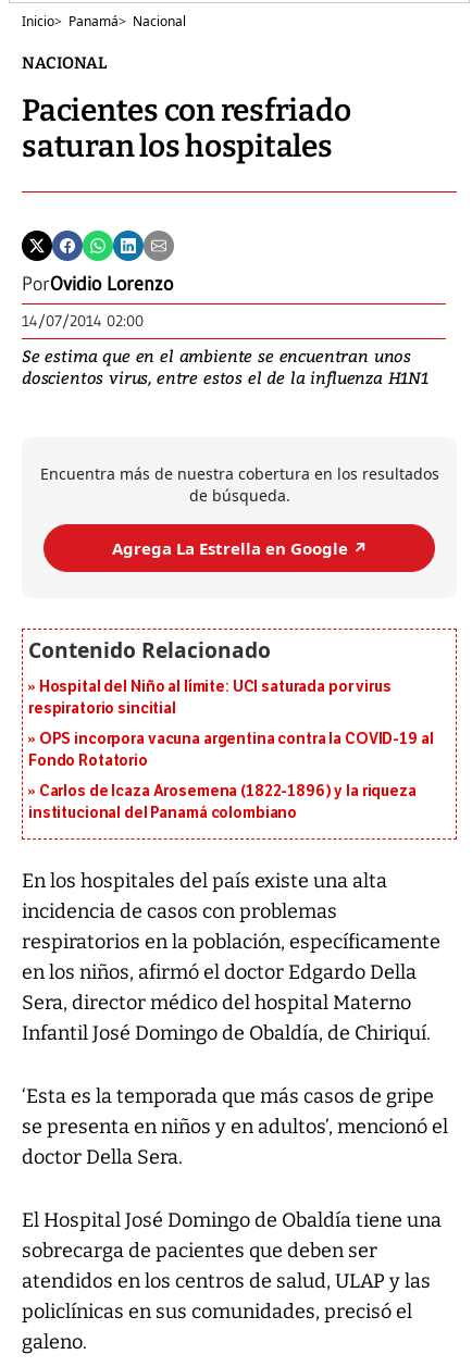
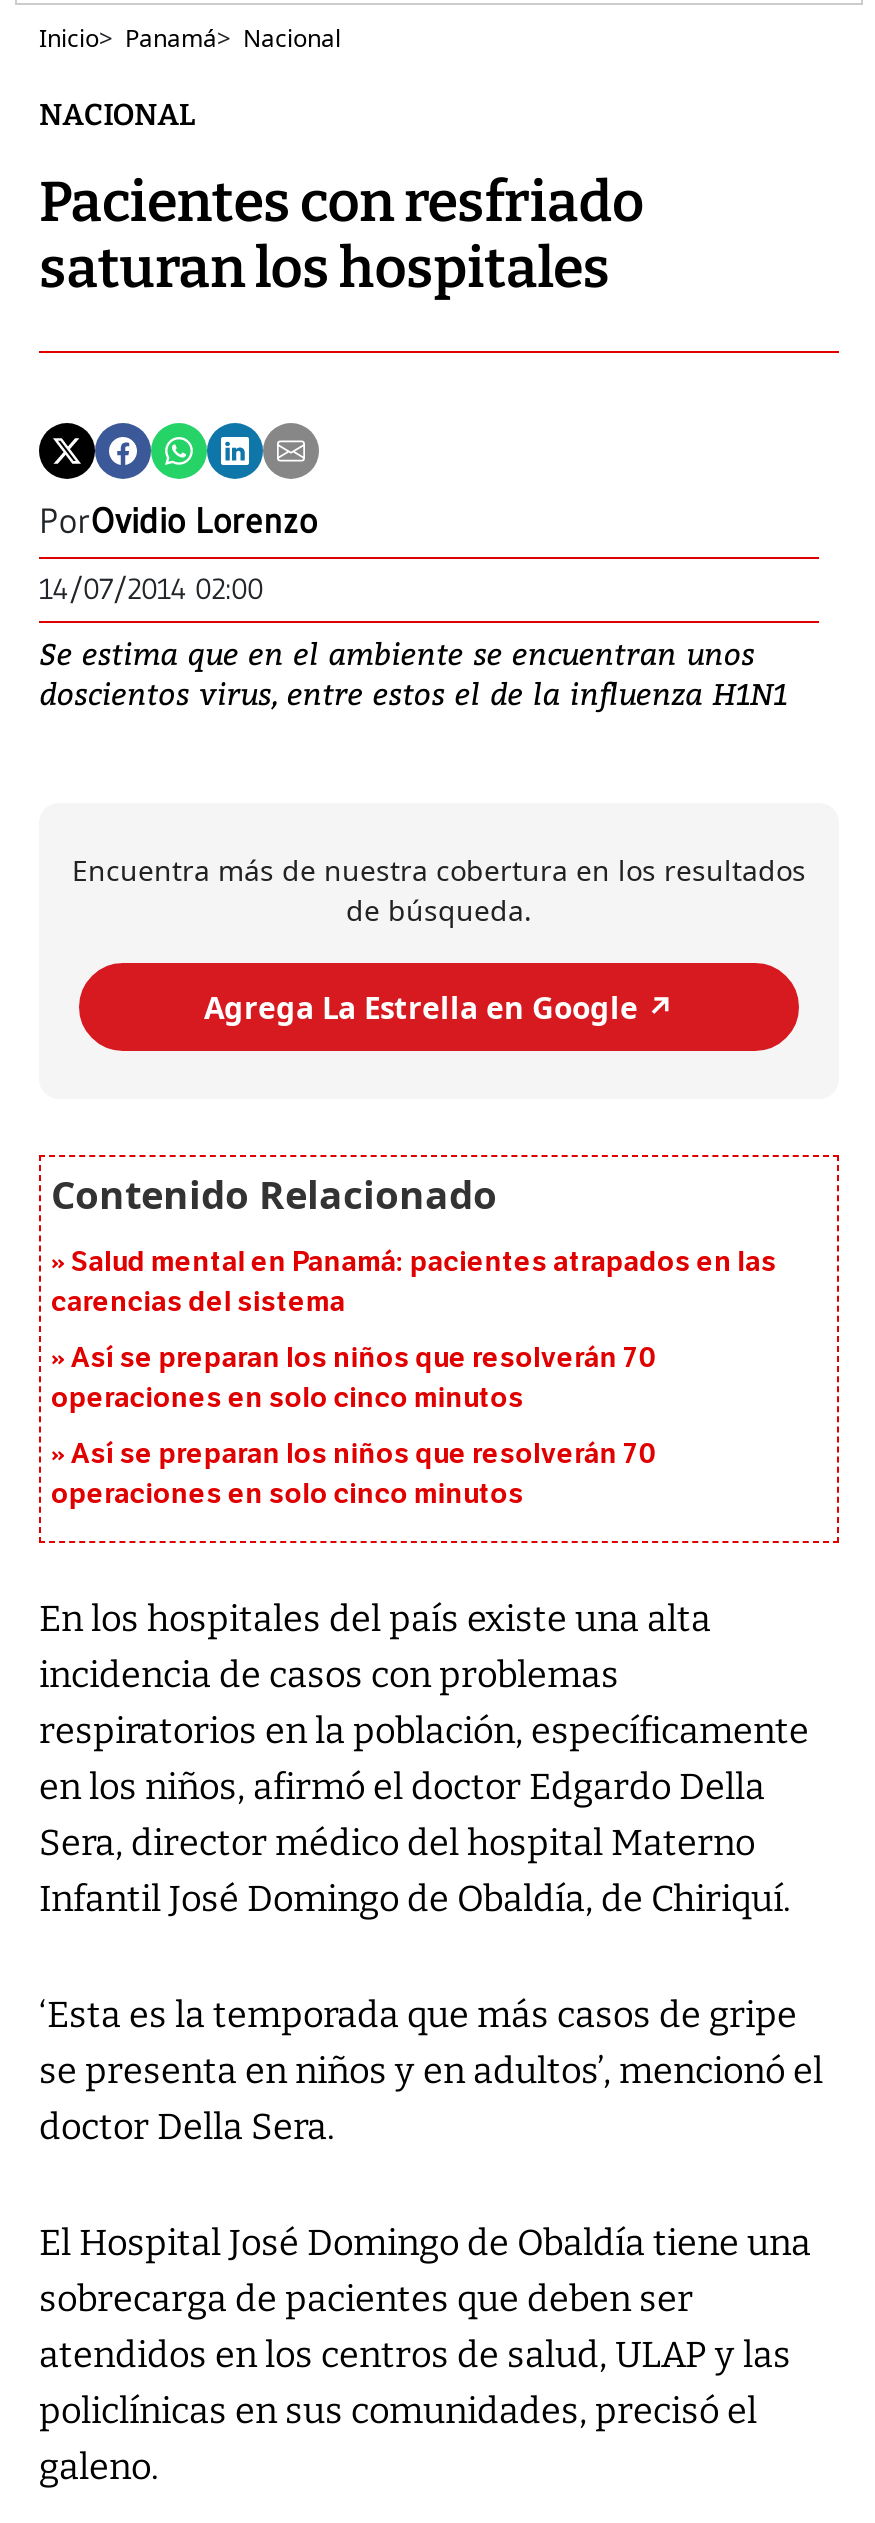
[28,678,391,718] Hospital del Niño al límite: UCI saturada por virus | respiratorio sincitial -> [51,1246,777,1320] Salud mental en Panamá: pacientes atrapados en las | carencias del sistema
[28,730,433,771] OPS incorpora vacuna argentina contra la COVID-19 al | Fondo Rotatorio -> [51,1342,656,1416] Así se preparan los niños que resolverán 70 | operaciones en solo cinco minutos
[28,782,416,823] Carlos de Icaza Arosemena (1822-1896) y la riqueza | institucional del Panamá colombiano -> [51,1438,656,1512] Así se preparan los niños que resolverán 70 | operaciones en solo cinco minutos

